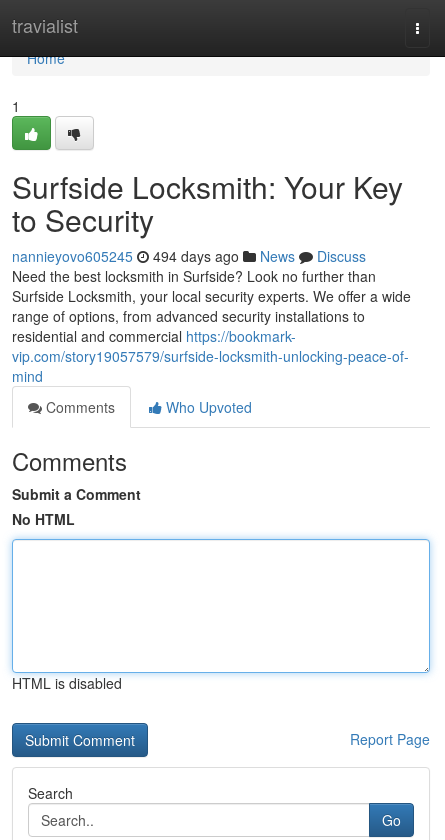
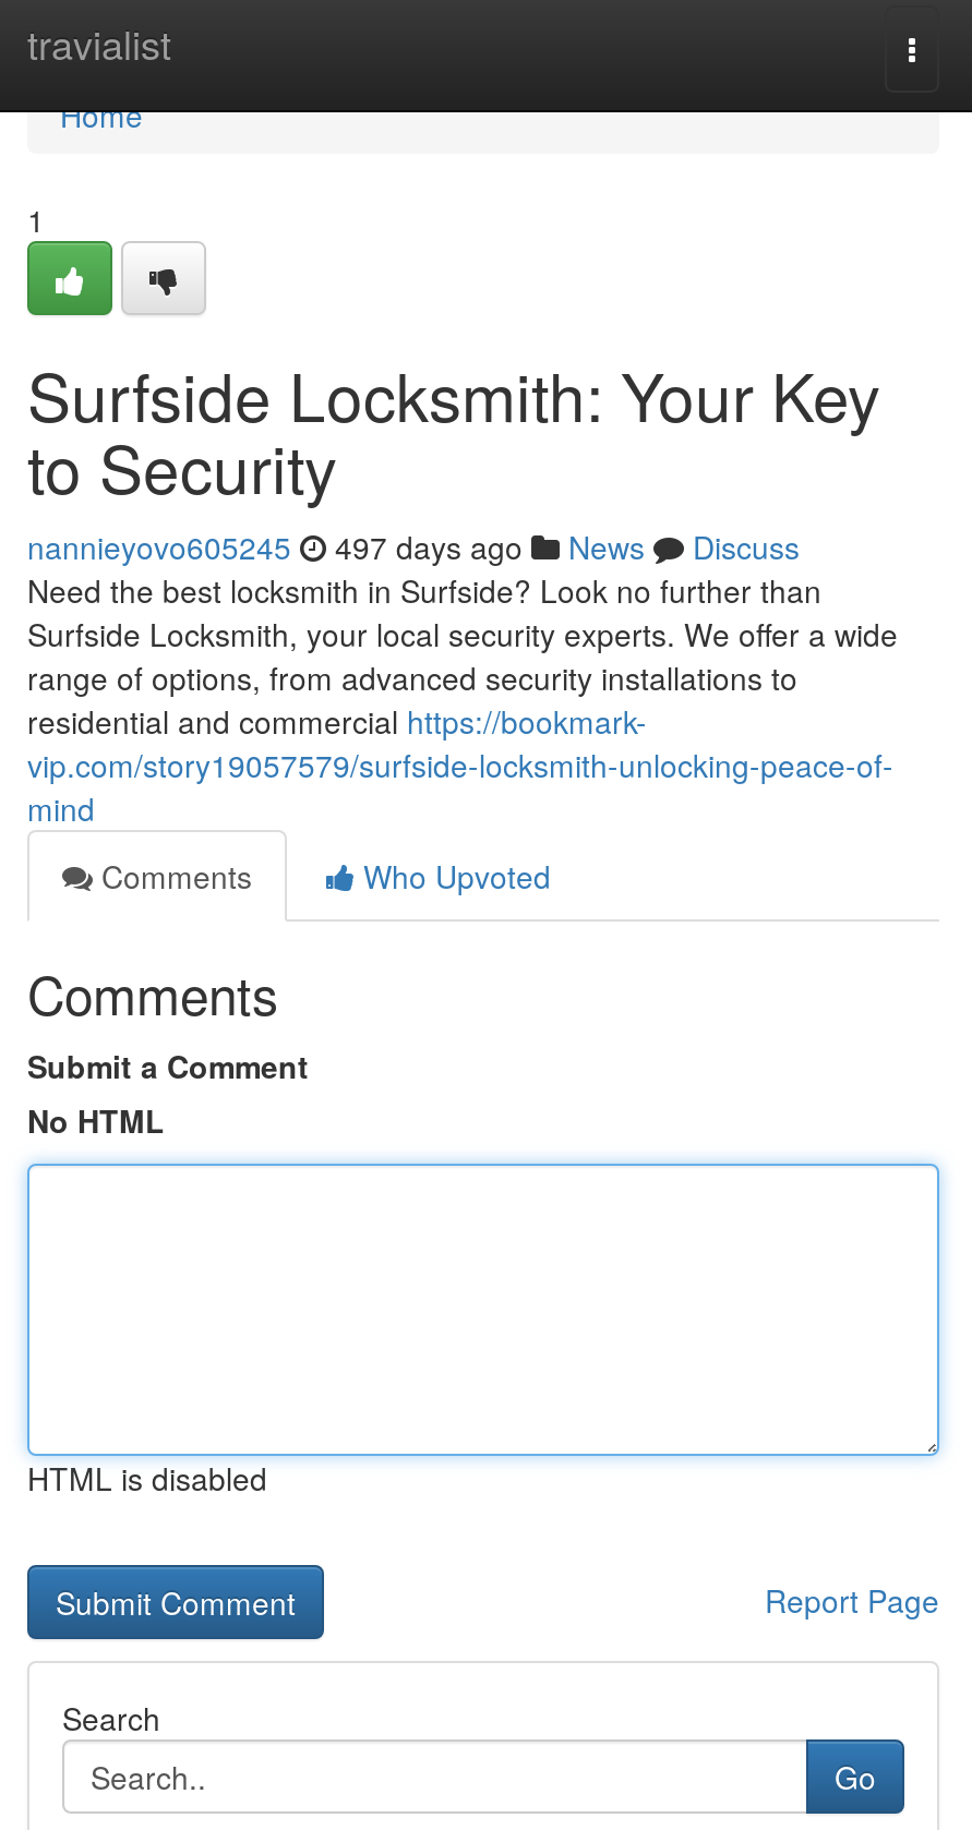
[12,246,366,266] nannieyovo605245 494 days ago News Discuss -> [27,525,800,568] nannieyovo605245 497 days ago News Discuss

